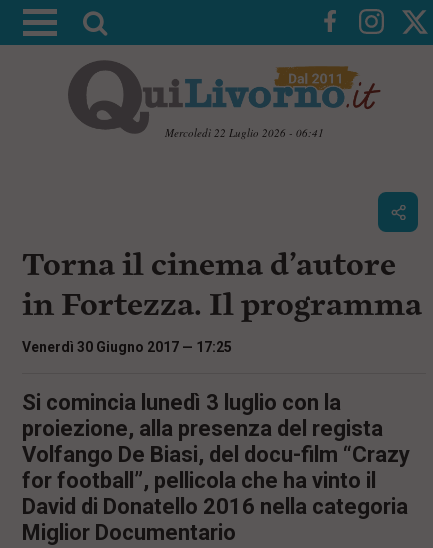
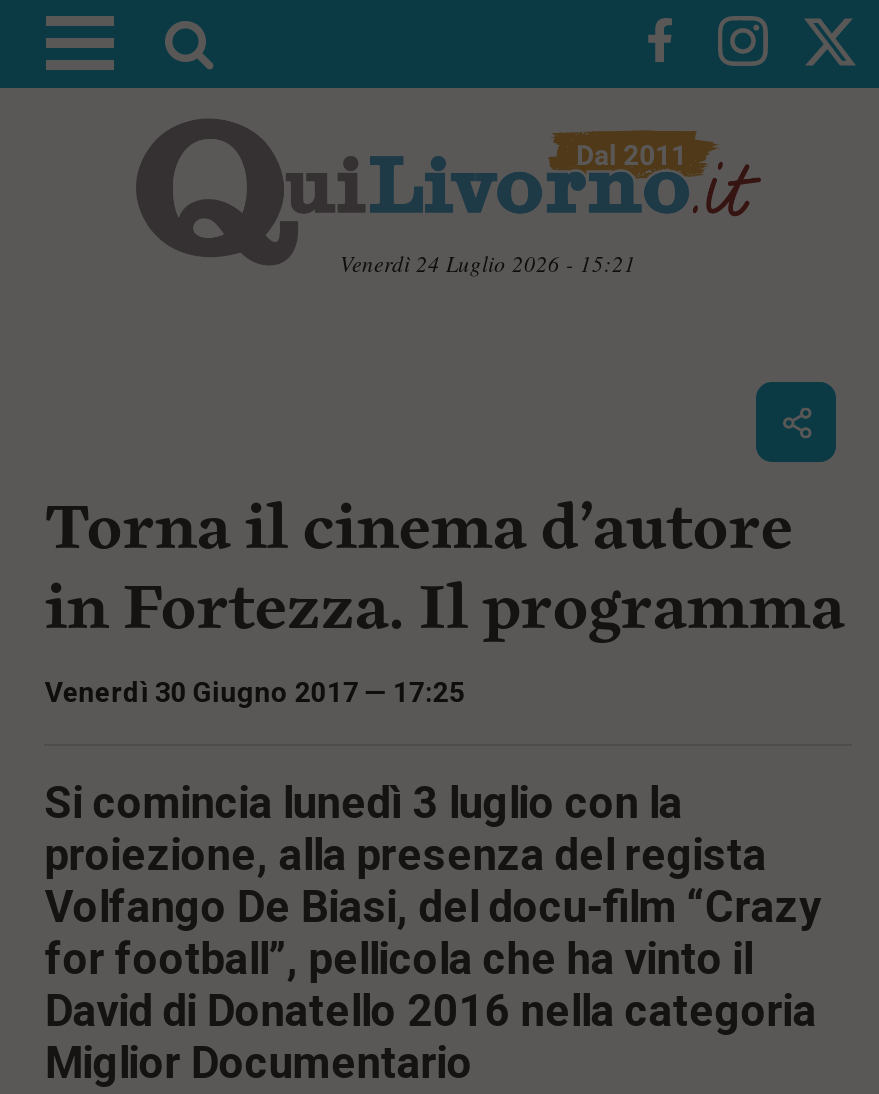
[164,125,323,140] Mercoledì 22 Luglio 2026 - 06:41 -> [340,248,636,278] Venerdì 24 Luglio 2026 - 15:21

